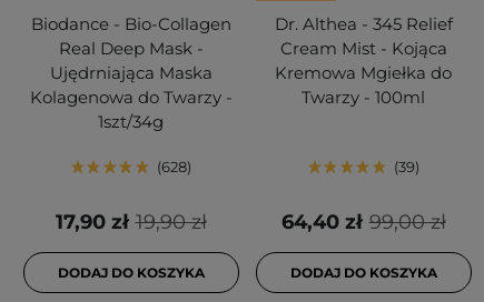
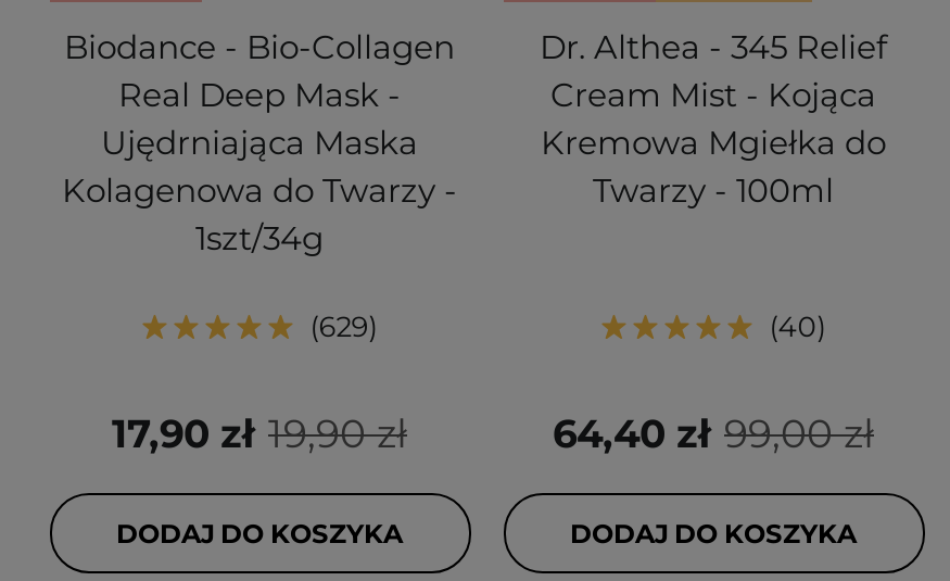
[161,158,187,176] 628 -> [319,310,369,344] 629
[398,158,415,176] 39 -> [778,310,817,344] 40

